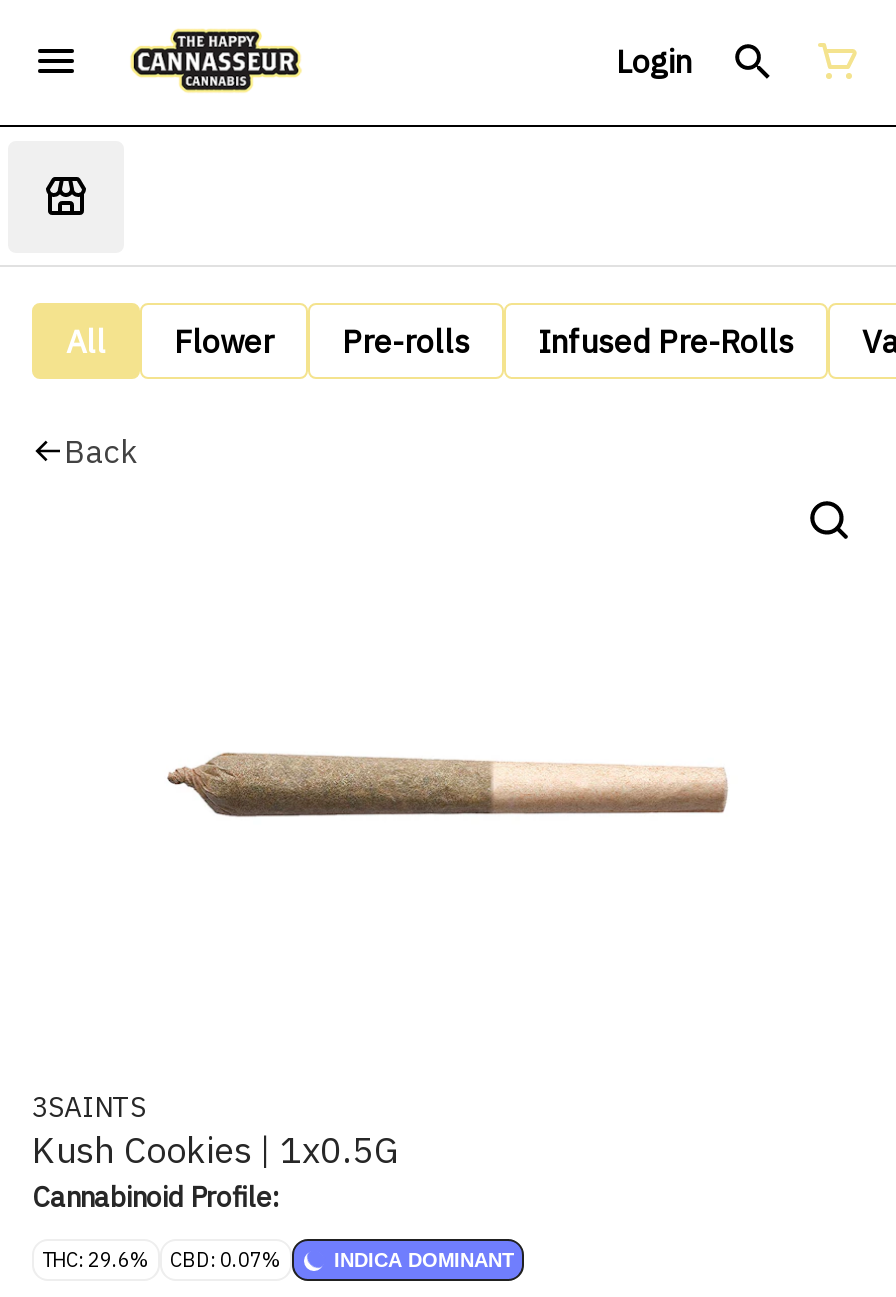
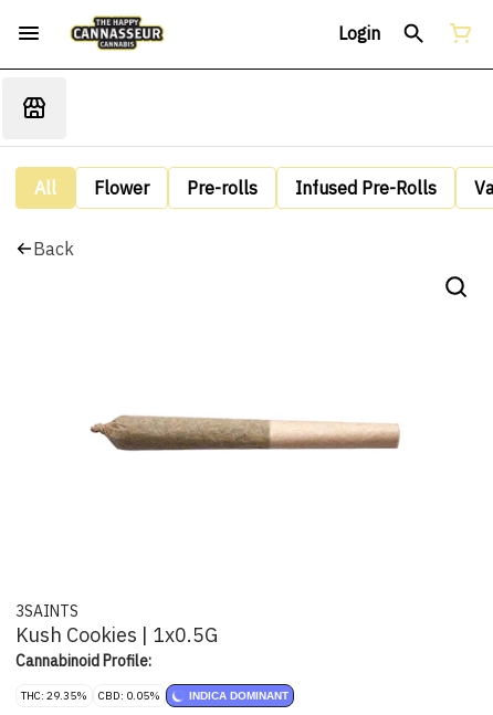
[42,1247,150,1273] THC: 29.6% -> [21,688,87,703] THC: 29.35%
[170,1247,282,1273] CBD: 0.07% -> [98,688,160,703] CBD: 0.05%

